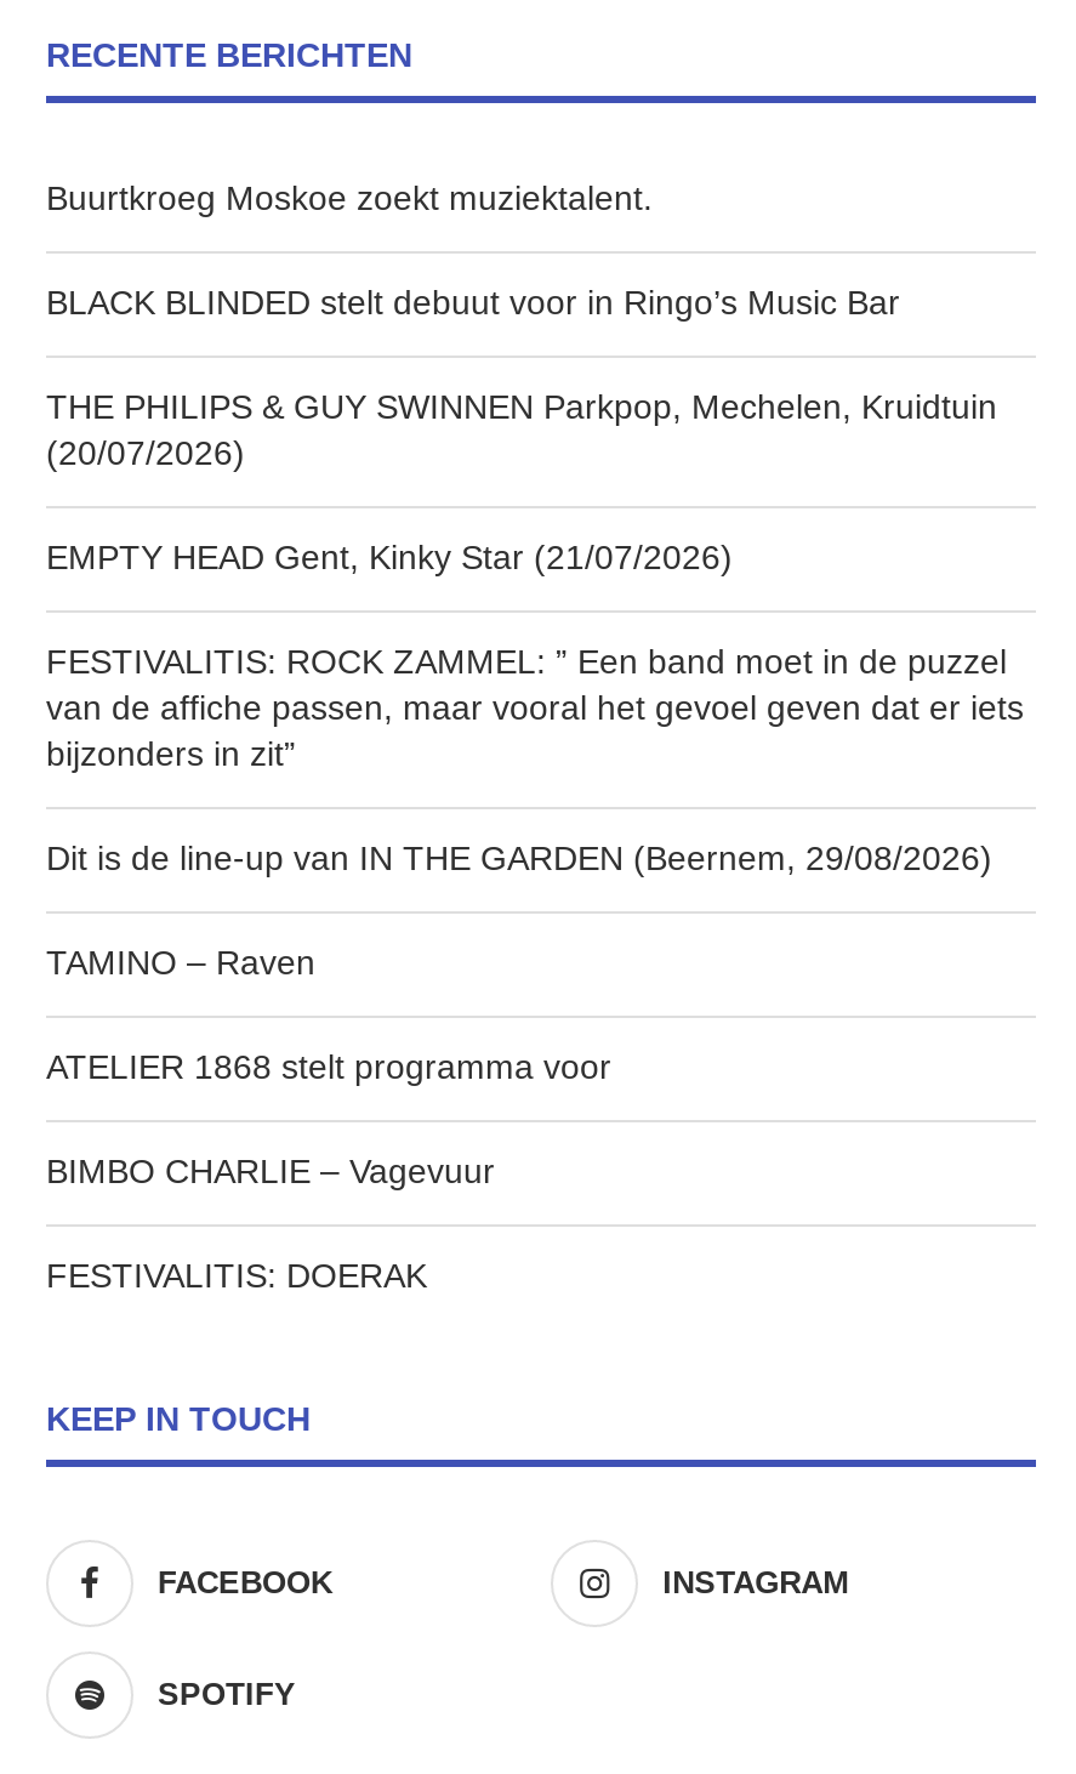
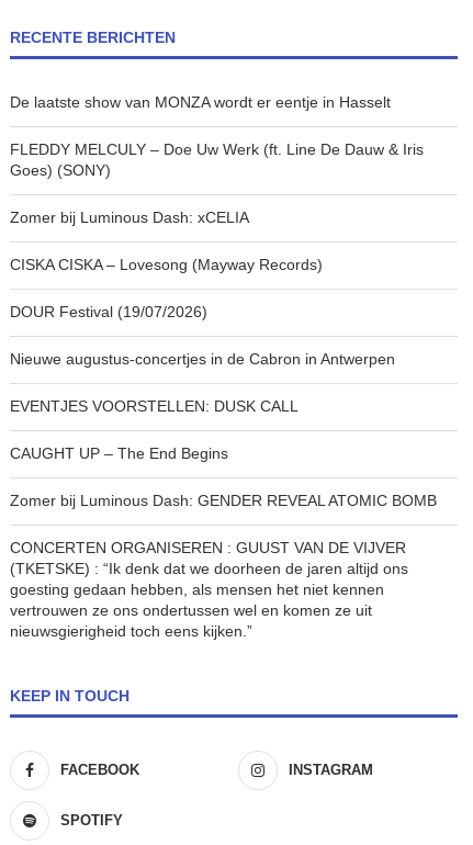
[46,179,653,218] Buurtkroeg Moskoe zoekt muziektalent. -> [10,94,391,111] De laatste show van MONZA wordt er eentje in Hasselt
[46,284,900,323] BLACK BLINDED stelt debuut voor in Ringo’s Music Bar -> [10,141,424,179] FLEDDY MELCULY – Doe Uw Werk (ft. Line De Dauw & Iris | Goes) (SONY)
[46,388,997,473] THE PHILIPS & GUY SWINNEN Parkpop, Mechelen, Kruidtuin | (20/07/2026) -> [10,209,249,227] Zomer bij Luminous Dash: xCELIA
[46,539,733,577] EMPTY HEAD Gent, Kinky Star (21/07/2026) -> [10,256,323,274] CISKA CISKA – Lovesong (Mayway Records)
[46,643,1024,774] FESTIVALITIS: ROCK ZAMMEL: ” Een band moet in de puzzel | van de affiche passen, maar vooral het gevoel geven dat er iets | bijzonders in zit” -> [10,303,207,321] DOUR Festival (19/07/2026)
[46,839,992,878] Dit is de line-up van IN THE GARDEN (Beernem, 29/08/2026) -> [10,351,395,368] Nieuwe augustus-concertjes in de Cabron in Antwerpen
[46,944,315,983] TAMINO – Raven -> [10,398,299,415] EVENTJES VOORSTELLEN: DUSK CALL
[46,1048,611,1087] ATELIER 1868 stelt programma voor -> [10,445,228,462] CAUGHT UP – The End Begins
[46,1152,495,1191] BIMBO CHARLIE – Vagevuur -> [10,492,437,510] Zomer bij Luminous Dash: GENDER REVEAL ATOMIC BOMB
[46,1257,427,1296] FESTIVALITIS: DOERAK -> [10,539,408,640] CONCERTEN ORGANISEREN : GUUST VAN DE VIJVER | (TKETSKE) : “Ik denk dat we doorheen de jaren altijd ons | goesting gedaan hebben, als mensen het niet kennen | vertrouwen ze ons ondertussen wel en komen ze uit | nieuwsgierigheid toch eens kijken.”

